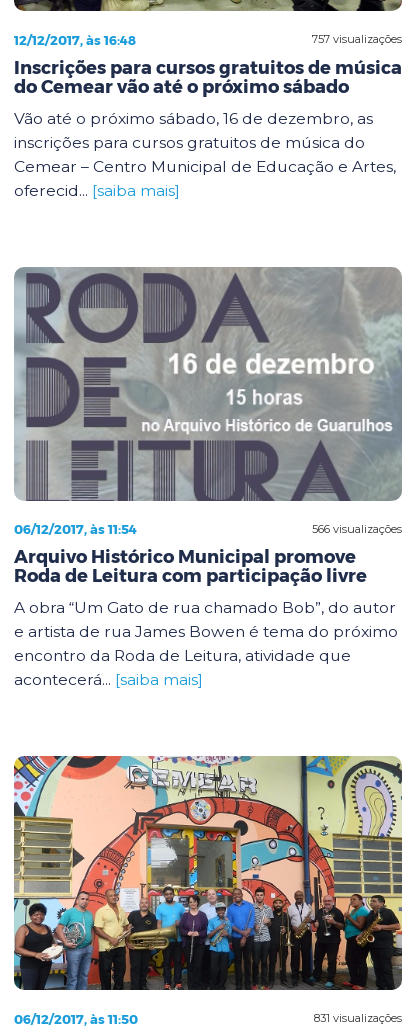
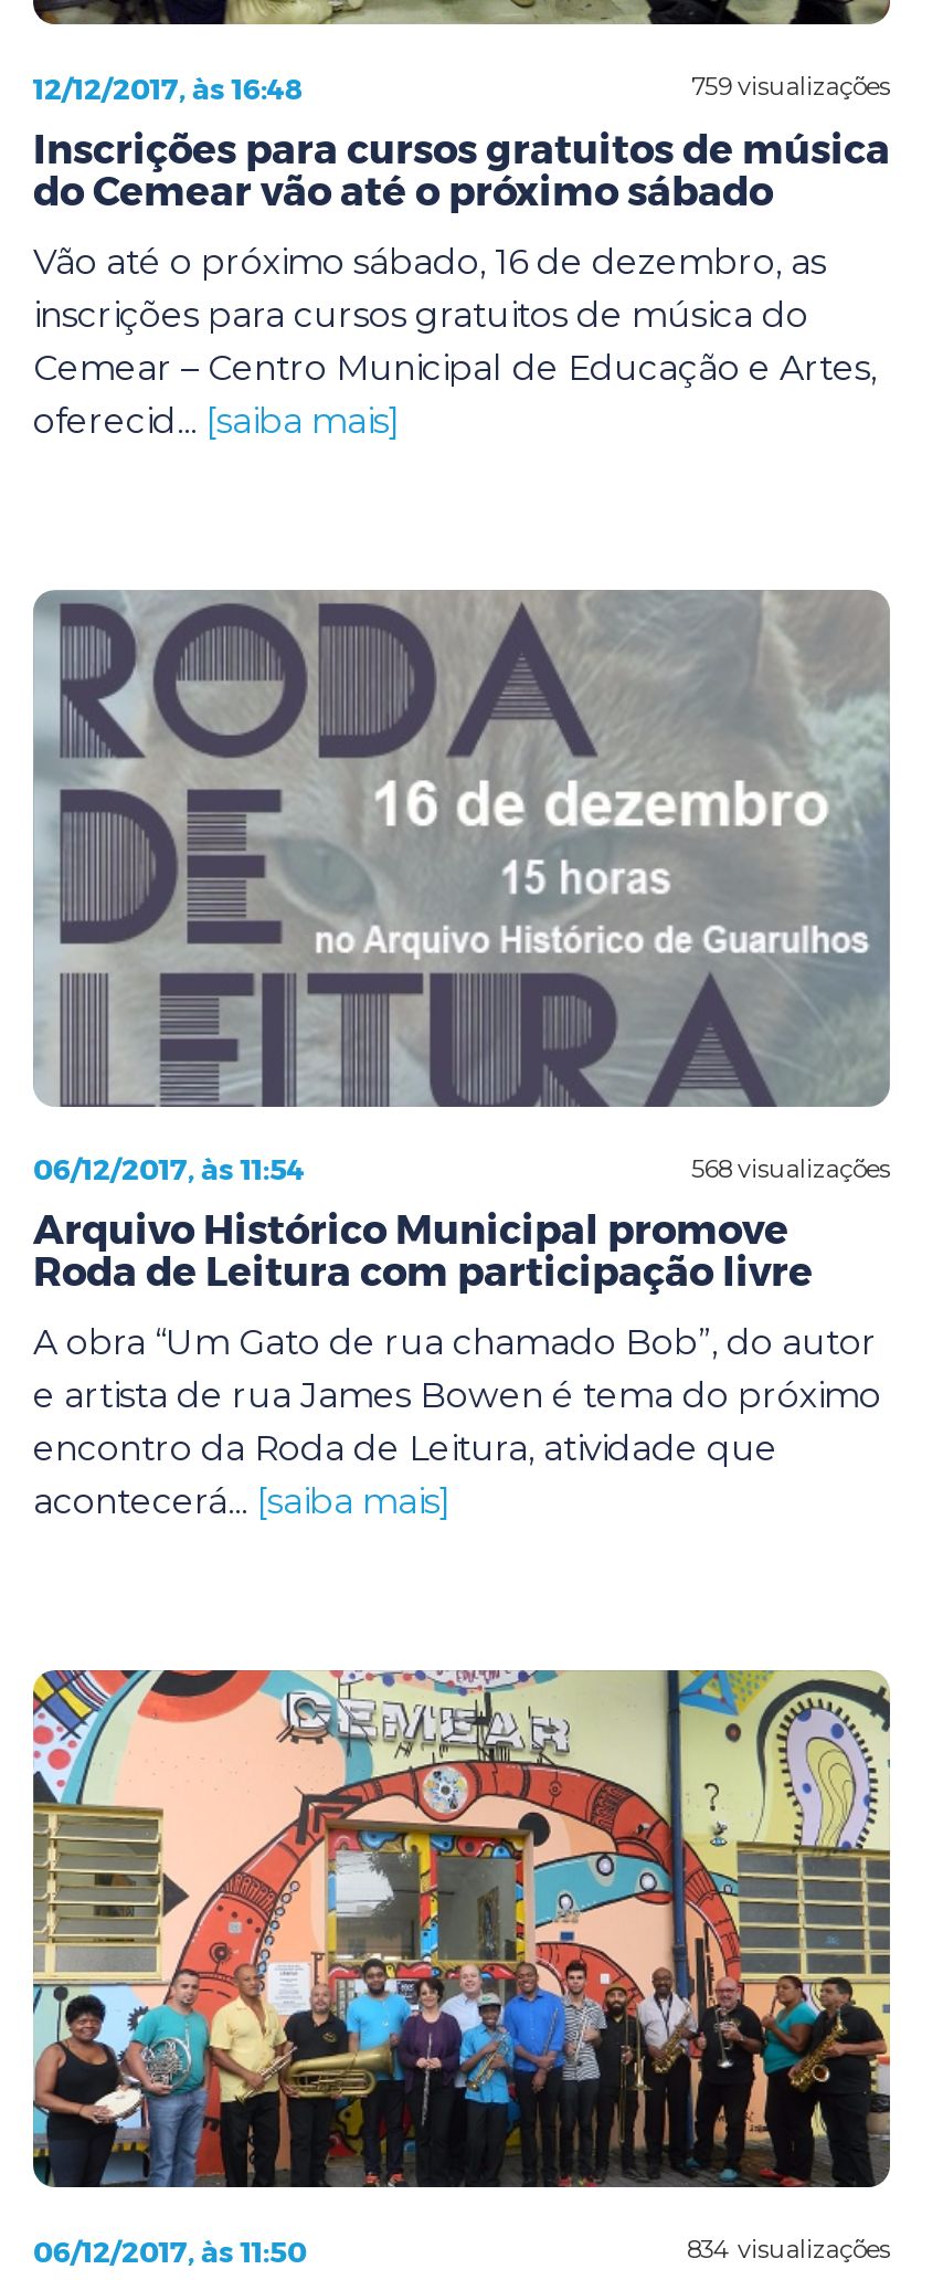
[312,32,402,46] 757 visualizações -> [691,71,890,102] 759 visualizações
[312,521,402,535] 566 visualizações -> [691,1152,890,1183] 568 visualizações
[314,1011,402,1025] 831 visualizações -> [687,2234,890,2265] 834 visualizações

